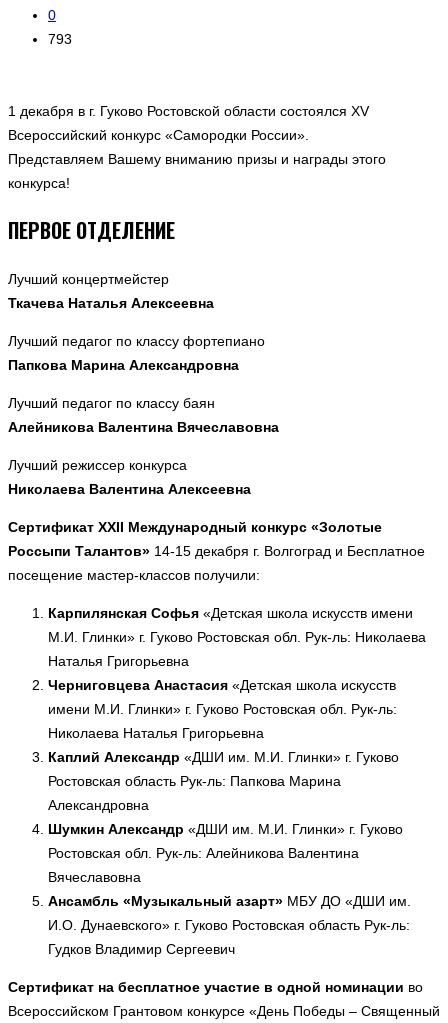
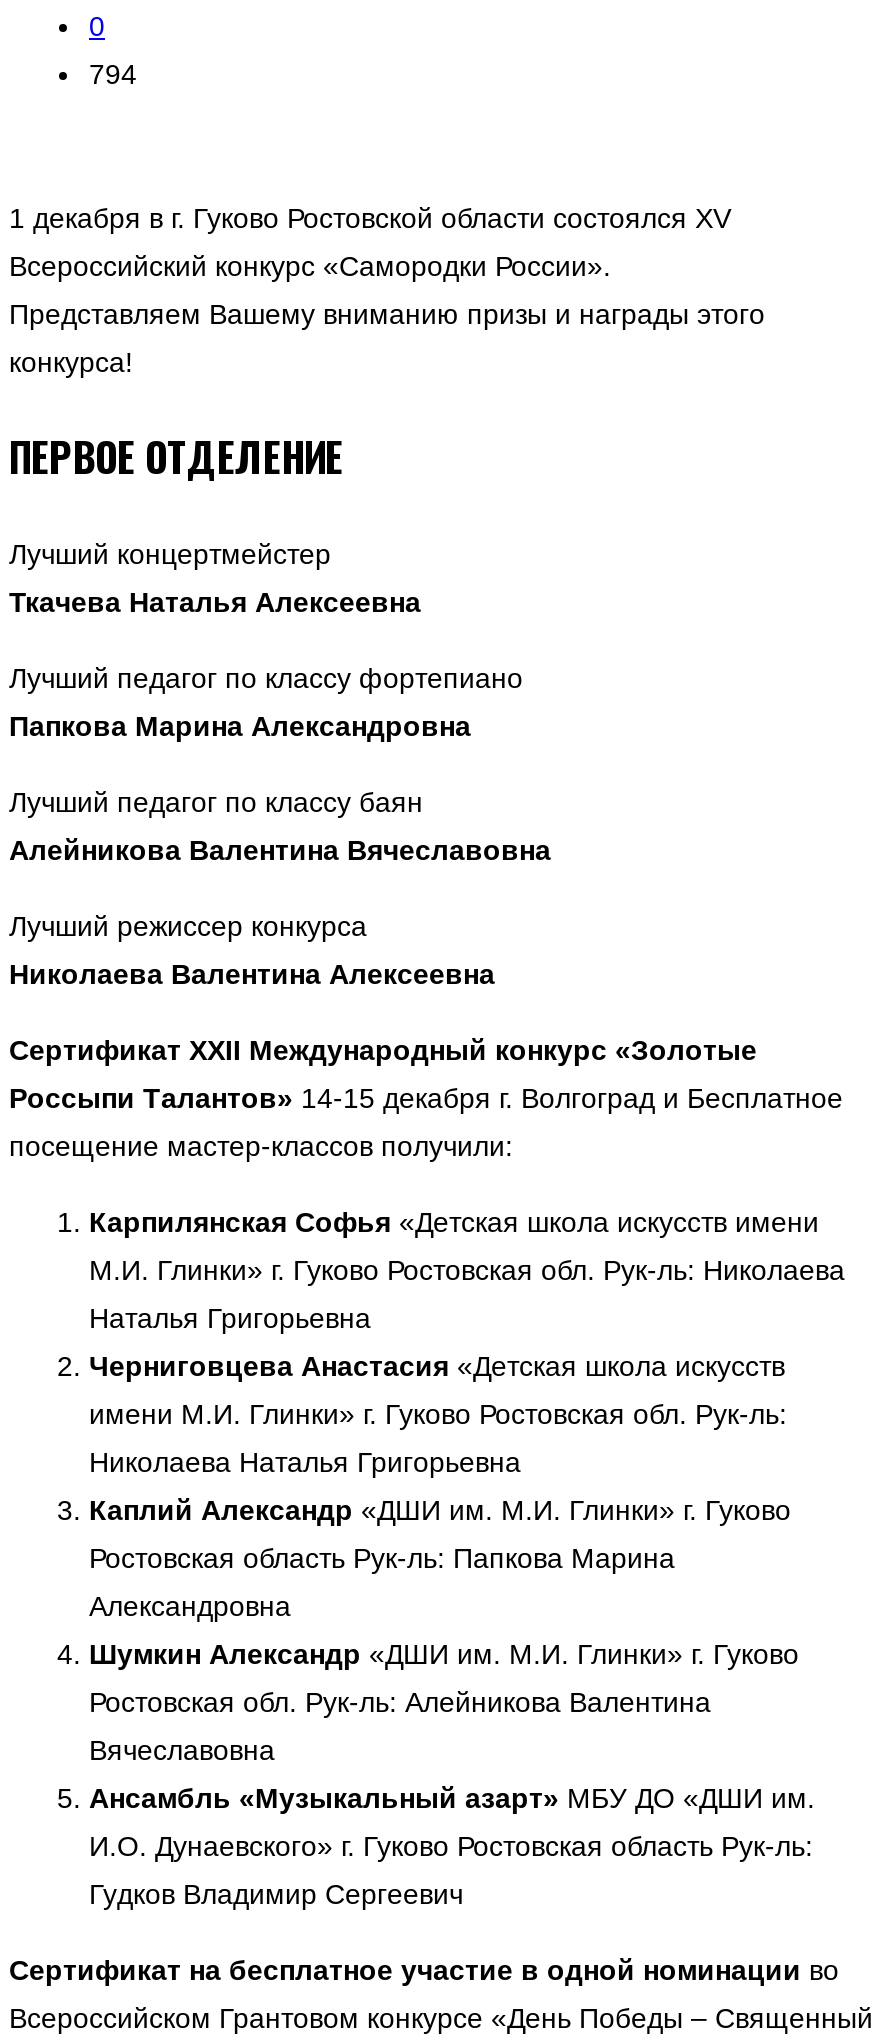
[48,30,72,46] 793 -> [89,57,137,89] 794

